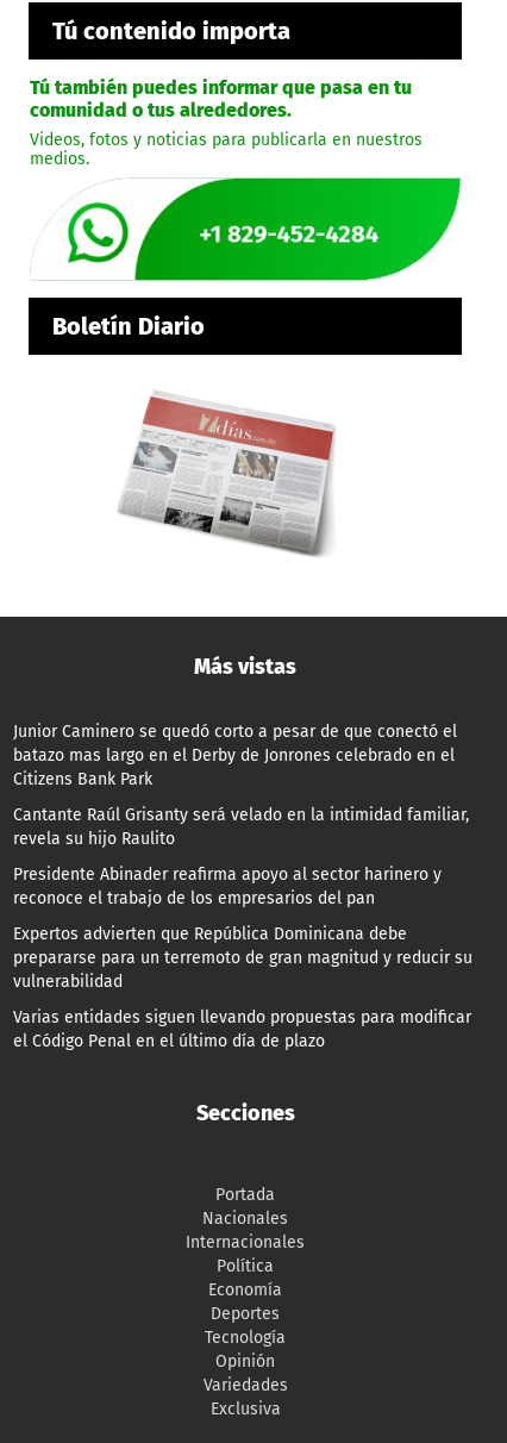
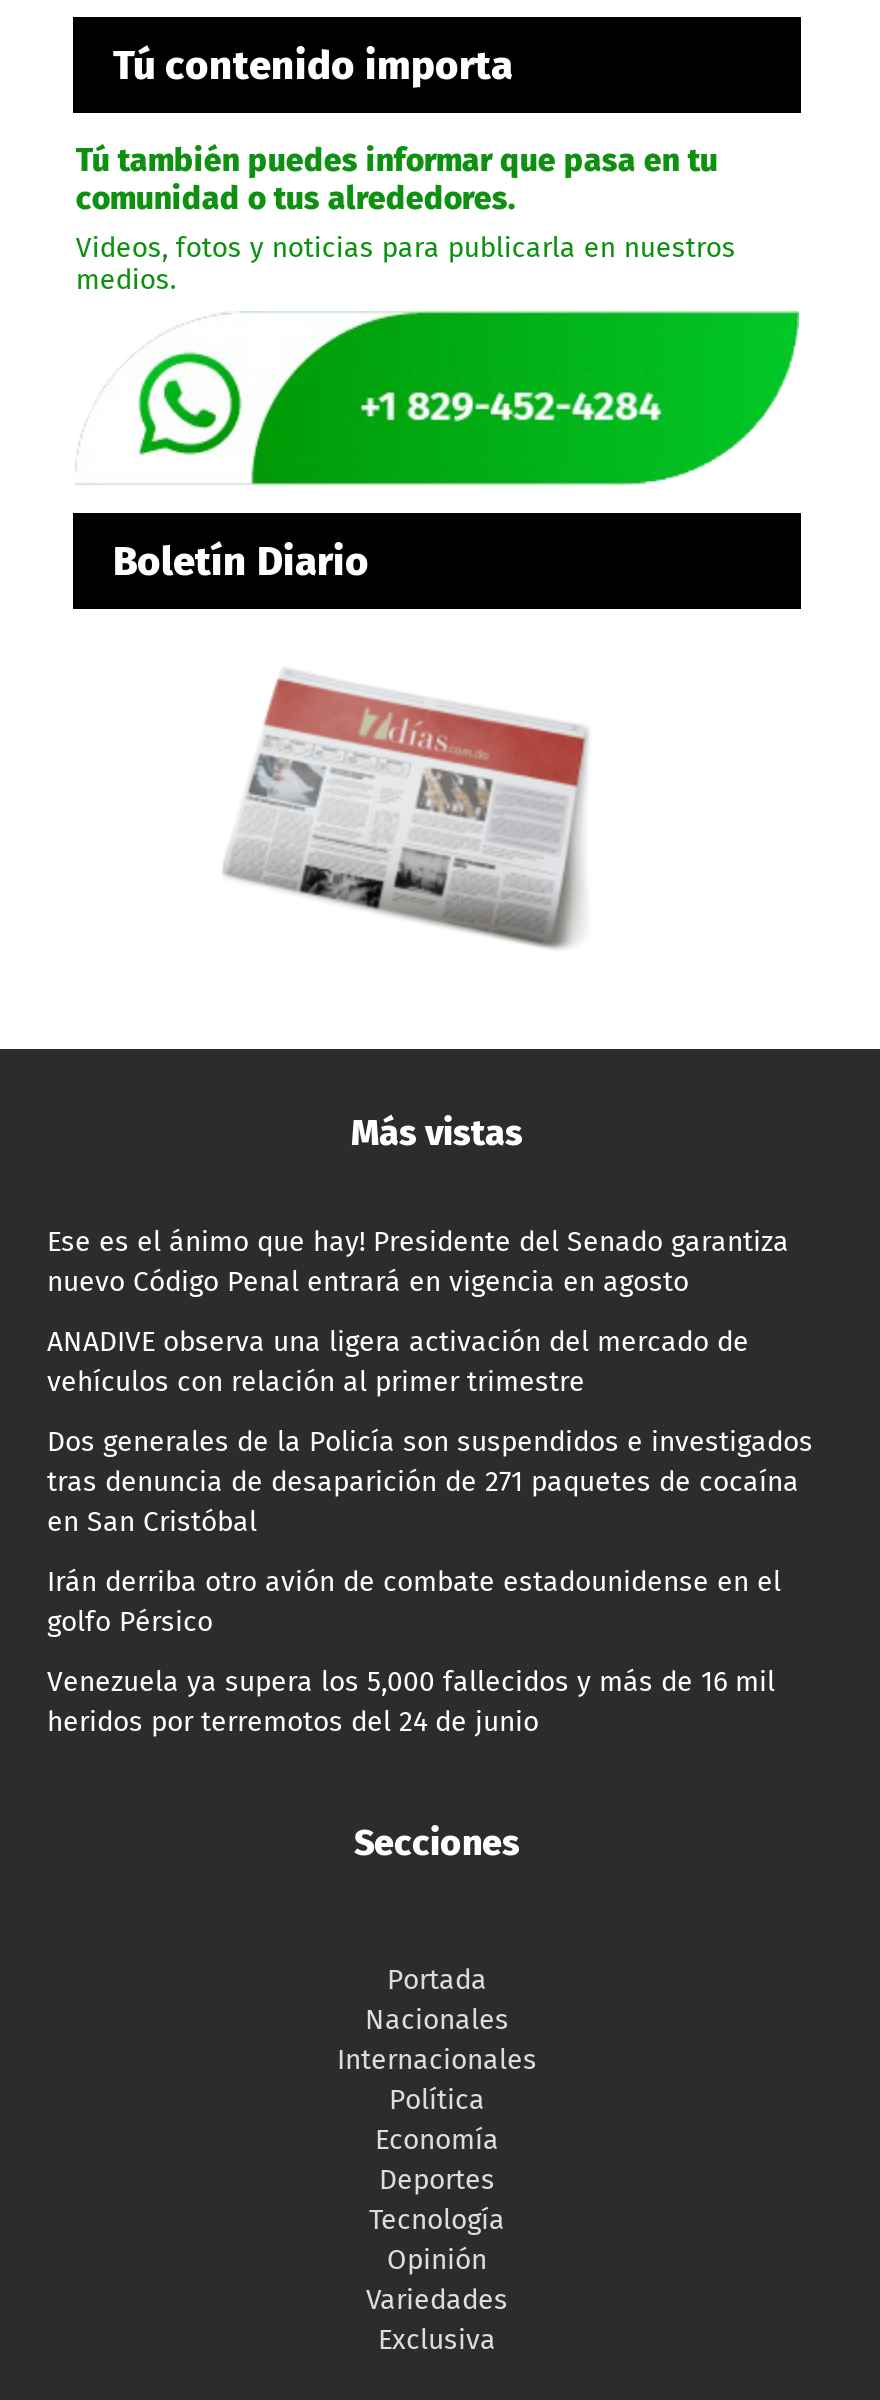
[13,722,457,790] Junior Caminero se quedó corto a pesar de que conectó el | batazo mas largo en el Derby de Jonrones celebrado en el | Citizens Bank Park -> [47,1226,789,1300] Ese es el ánimo que hay! Presidente del Senado garantiza | nuevo Código Penal entrará en vigencia en agosto
[13,805,469,849] Cantante Raúl Grisanty será velado en la intimidad familiar, | revela su hijo Raulito -> [47,1326,749,1400] ANADIVE observa una ligera activación del mercado de | vehículos con relación al primer trimestre
[13,865,442,909] Presidente Abinader reafirma apoyo al sector harinero y | reconoce el trabajo de los empresarios del pan -> [47,1426,813,1540] Dos generales de la Policía son suspendidos e investigados | tras denuncia de desaparición de 271 paquetes de cocaína | en San Cristóbal
[13,924,472,992] Expertos advierten que República Dominicana debe | prepararse para un terremoto de gran magnitud y reducir su | vulnerabilidad -> [47,1566,781,1640] Irán derriba otro avión de combate estadounidense en el | golfo Pérsico
[13,1008,471,1052] Varias entidades siguen llevando propuestas para modificar | el Código Penal en el último día de plazo -> [47,1666,775,1740] Venezuela ya supera los 5,000 fallecidos y más de 16 mil | heridos por terremotos del 24 de junio

